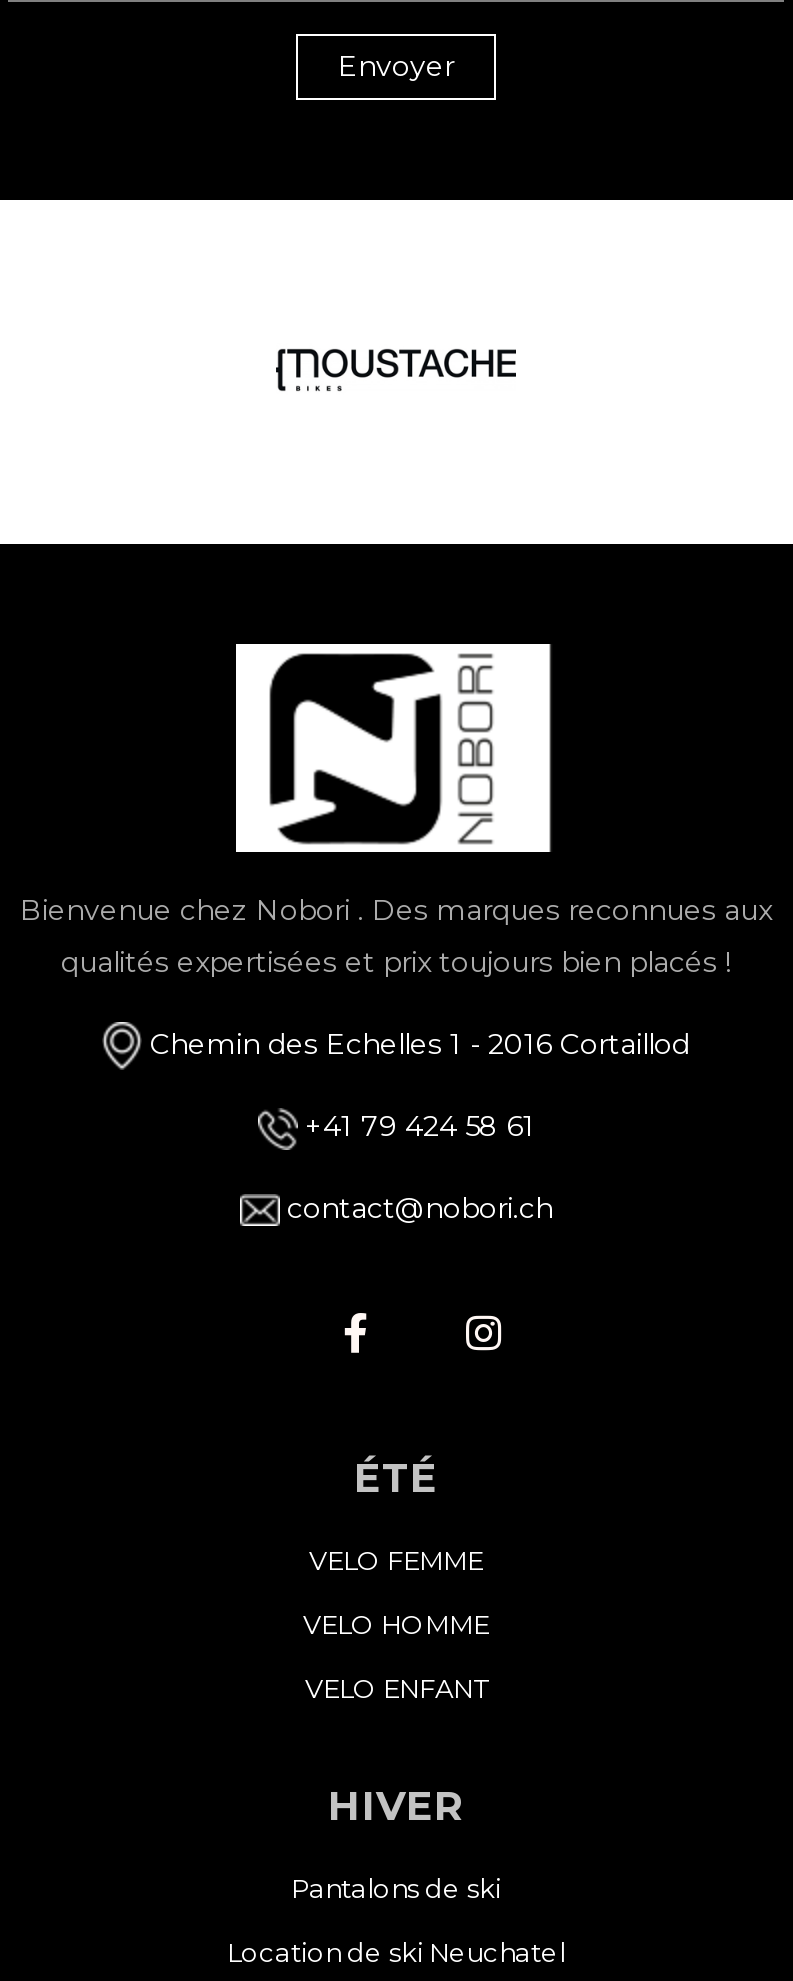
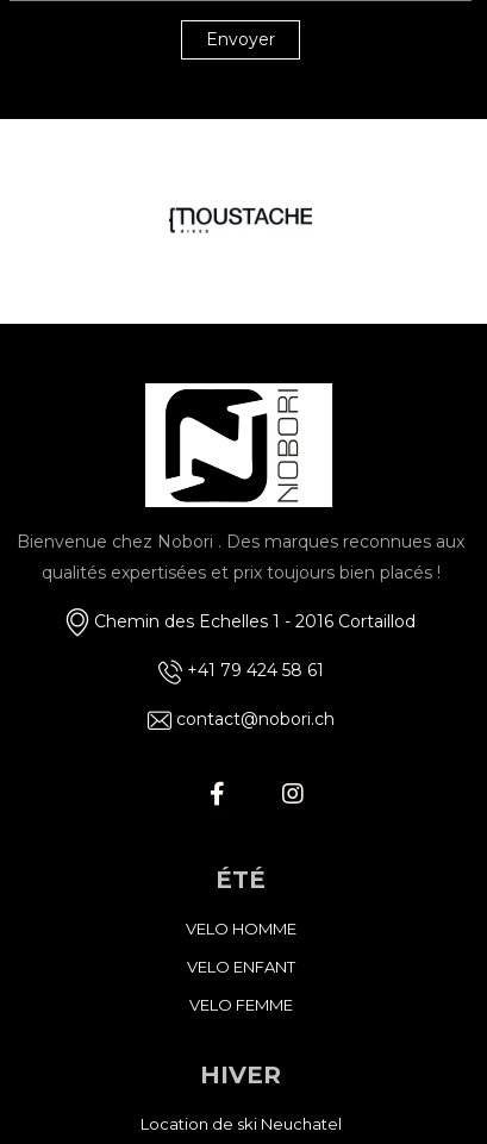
moved [309,1544,483,1576] -> [189,995,292,1014]: VELO FEMME
[291,1872,501,1904] Pantalons de ski -> none

